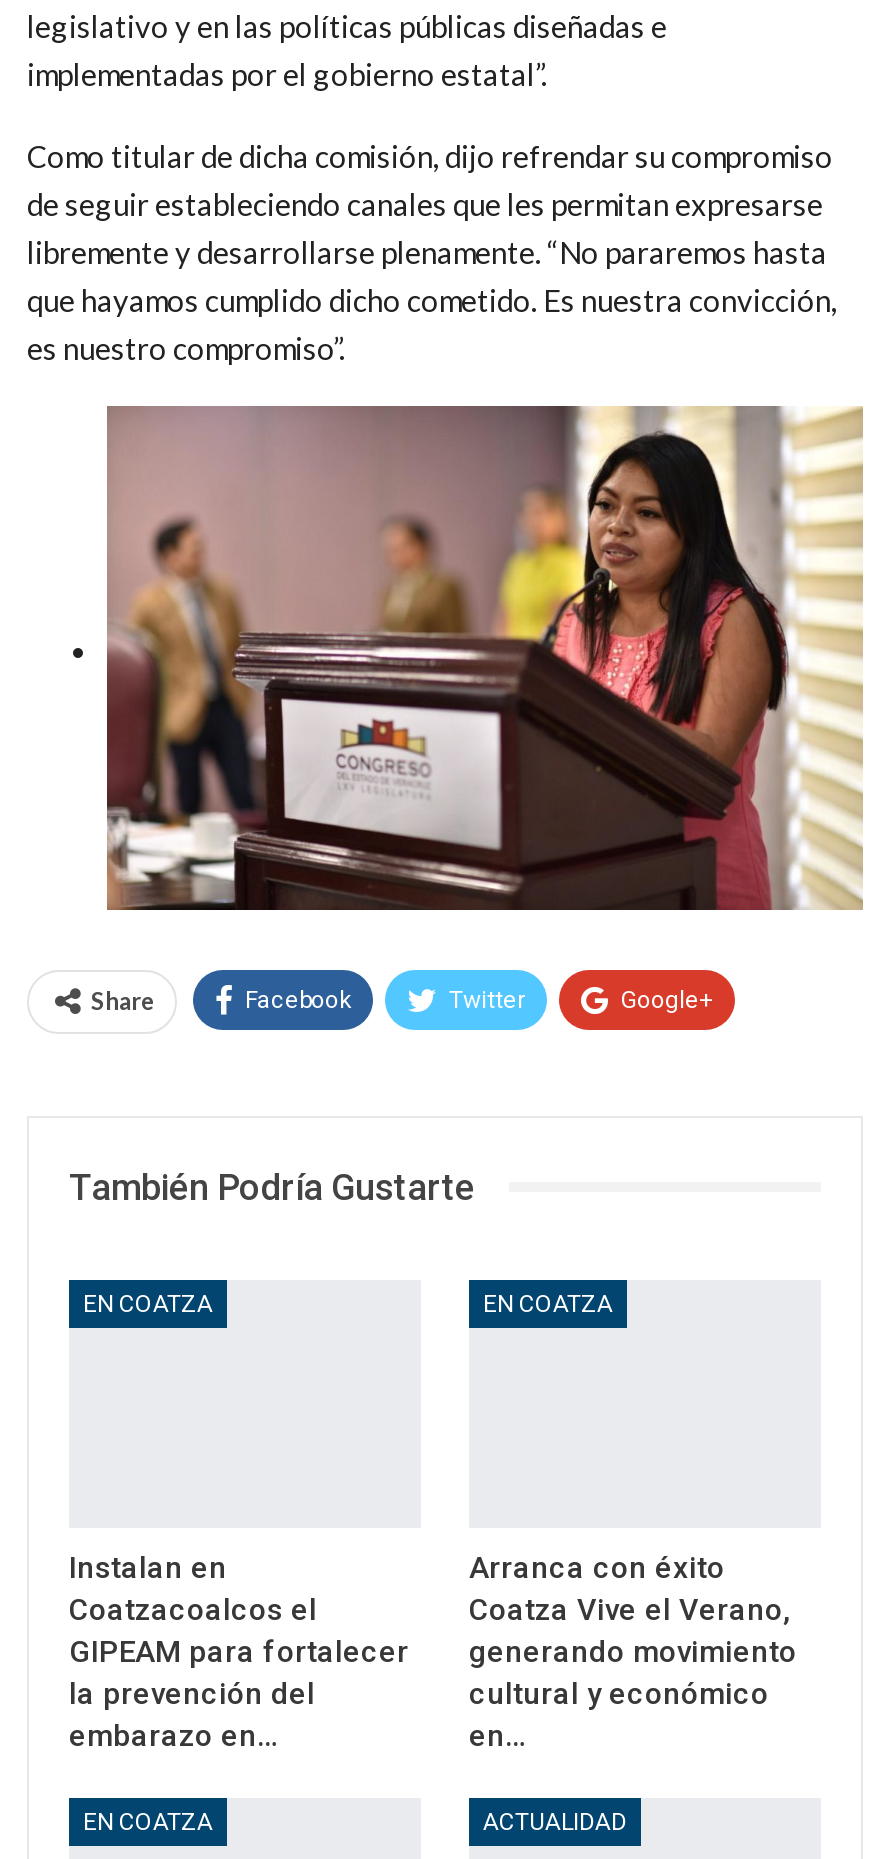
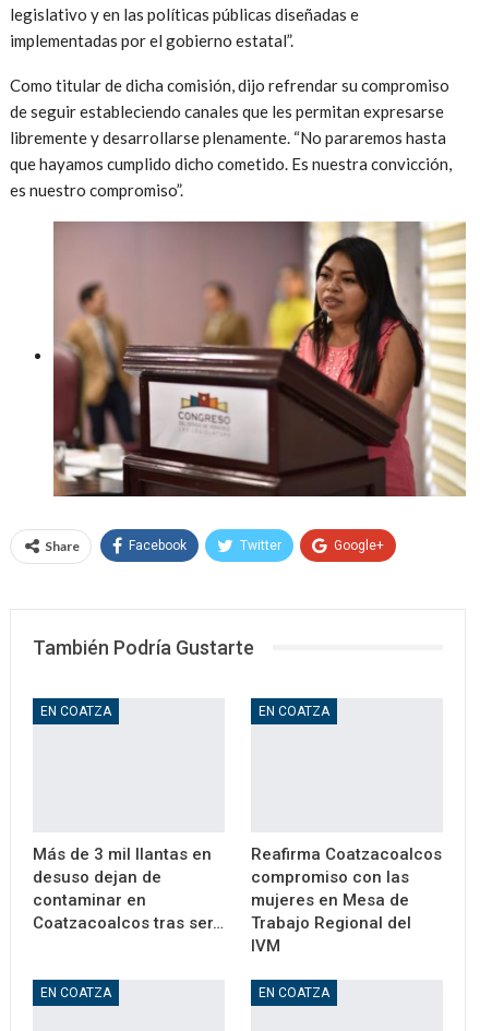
[69,1549,409,1753] Instalan en | Coatzacoalcos el | GIPEAM para fortalecer | la prevención del | embarazo en… -> [33,845,224,933] Más de 3 mil llantas en | desuso dejan de | contaminar en | Coatzacoalcos tras ser…
[469,1549,797,1753] Arranca con éxito | Coatza Vive el Verano, | generando movimiento | cultural y económico | en… -> [251,845,442,956] Reafirma Coatzacoalcos | compromiso con las | mujeres en Mesa de | Trabajo Regional del | IVM
[483,1807,627,1835] ACTUALIDAD -> [259,986,329,1001] EN COATZA

